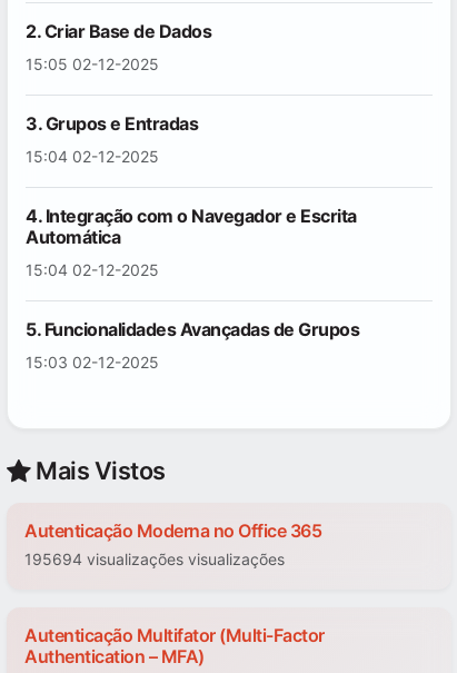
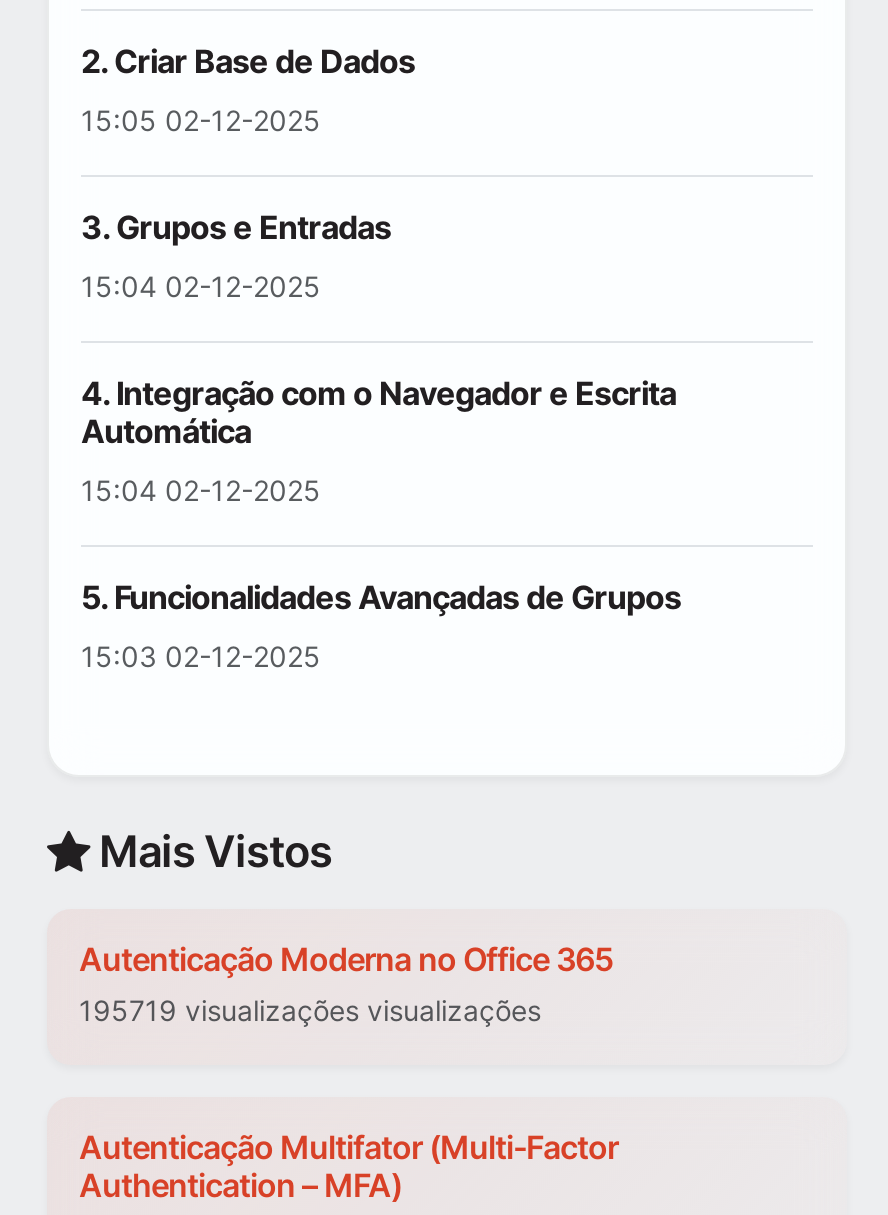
[24,550,285,569] 195694 visualizações visualizações -> [79,994,541,1028] 195719 visualizações visualizações

